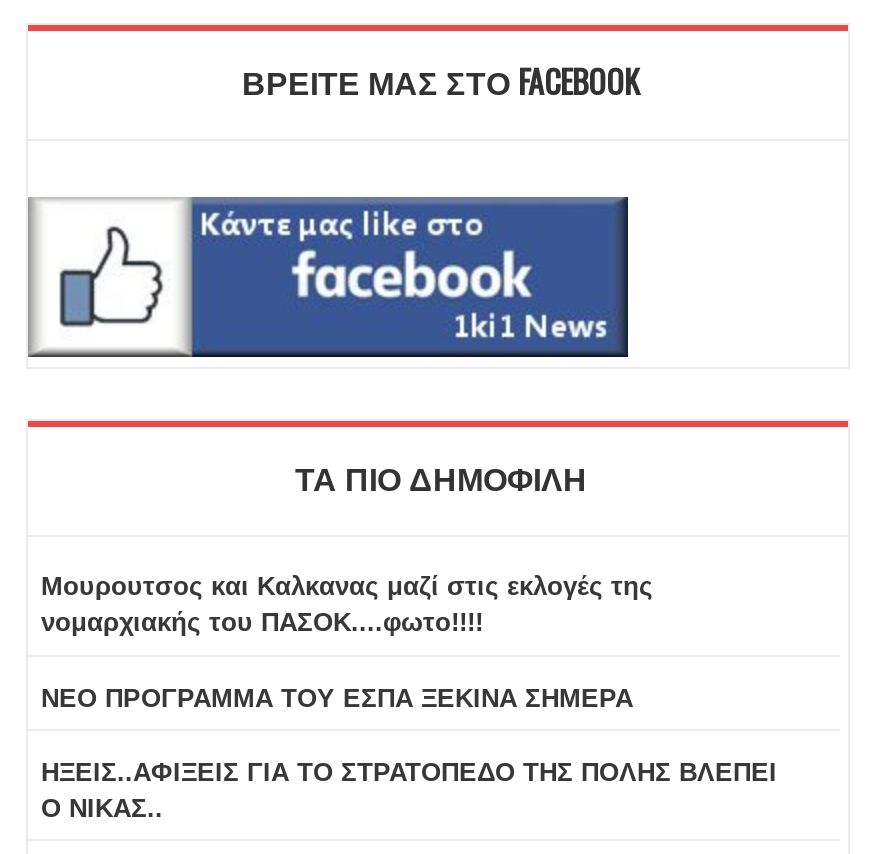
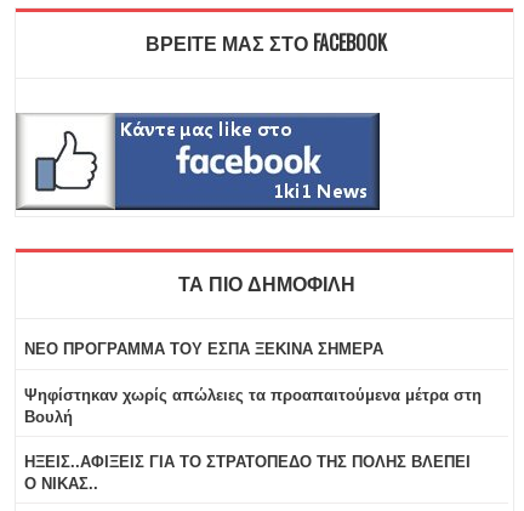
[41,572,653,638] Μουρουτσος και Καλκανας μαζί στις εκλογές της | νομαρχιακής του ΠΑΣΟΚ....φωτο!!!! -> none
moved [41,682,633,712] -> [24,340,383,359]: ΝΕΟ ΠΡΟΓΡΑΜΜΑ ΤΟΥ ΕΣΠΑ ΞΕΚΙΝΑ ΣΗΜΕΡΑ
none -> [24,385,481,426] Ψηφίστηκαν χωρίς απώλειες τα προαπαιτούμενα μέτρα στη | Βουλή

